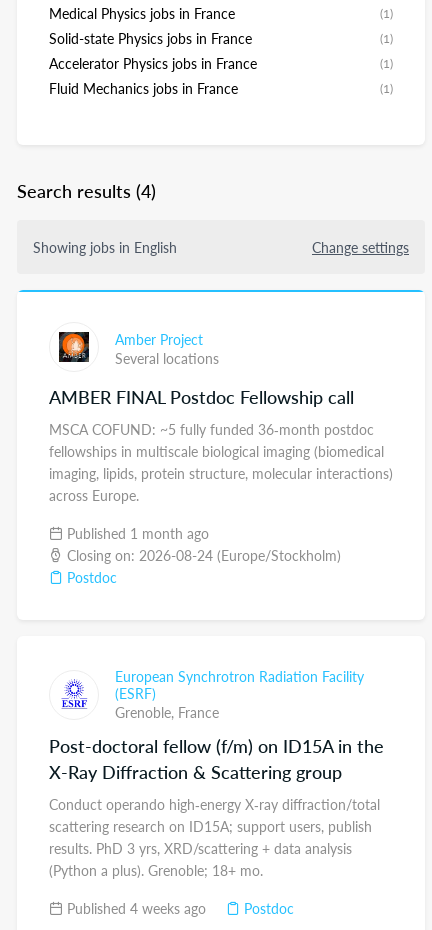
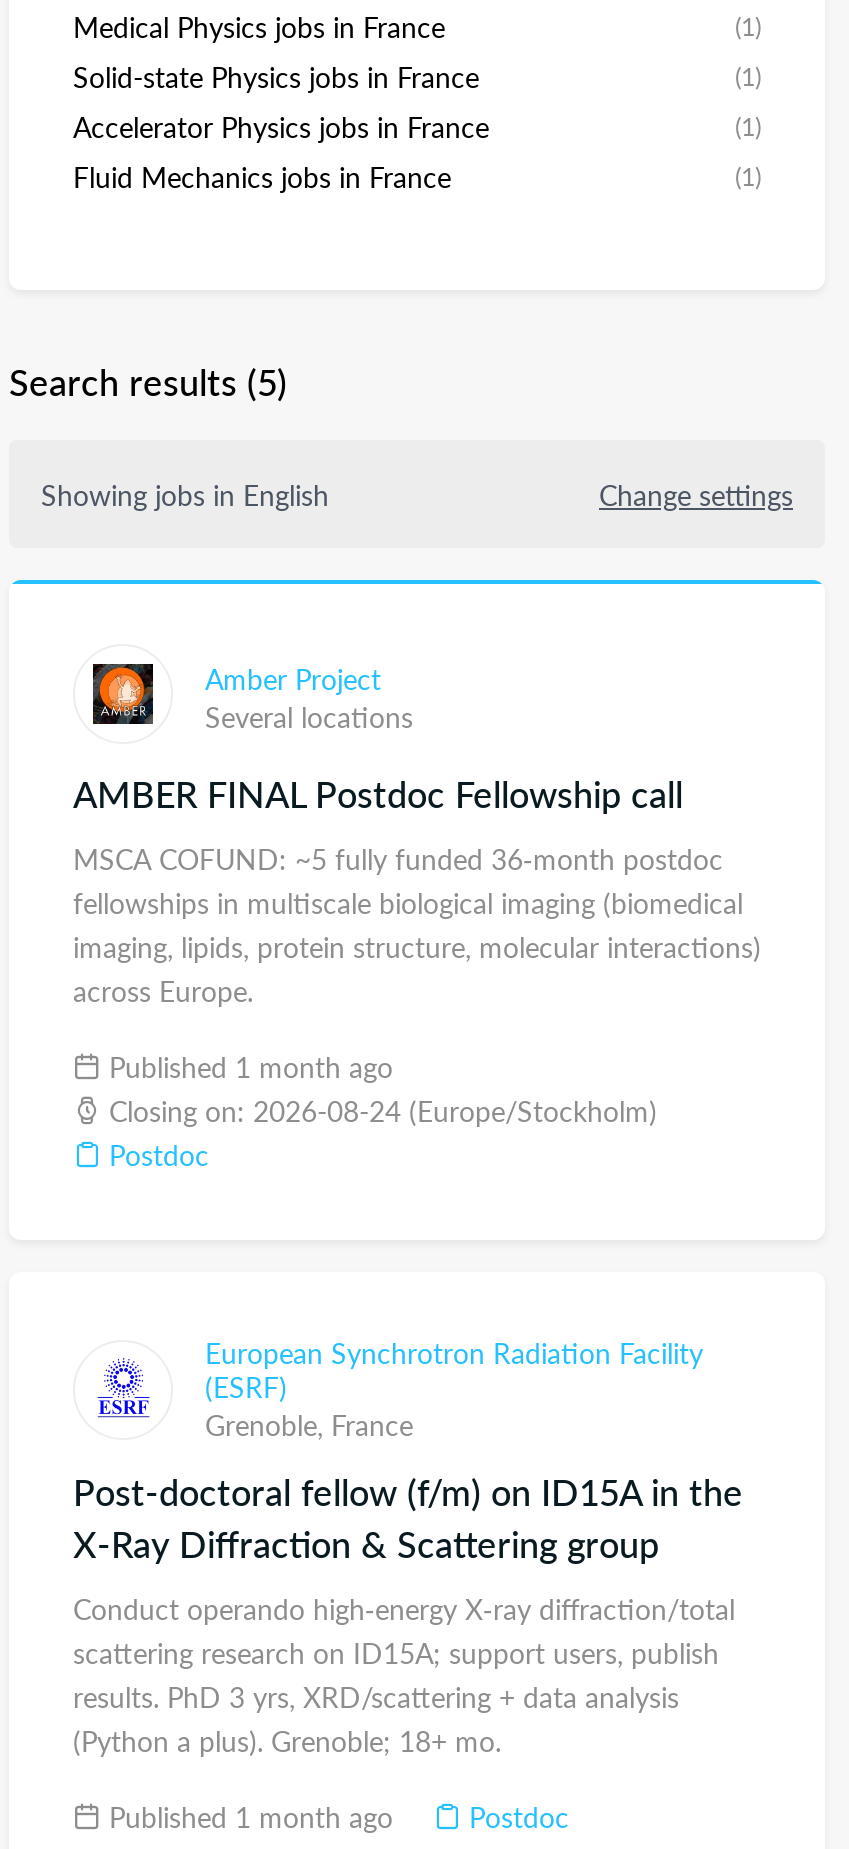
[17,178,156,203] Search results (4) -> [9,356,287,406] Search results (5)
[63,898,206,918] Published 4 weeks ago -> [101,1796,393,1836] Published 1 month ago

